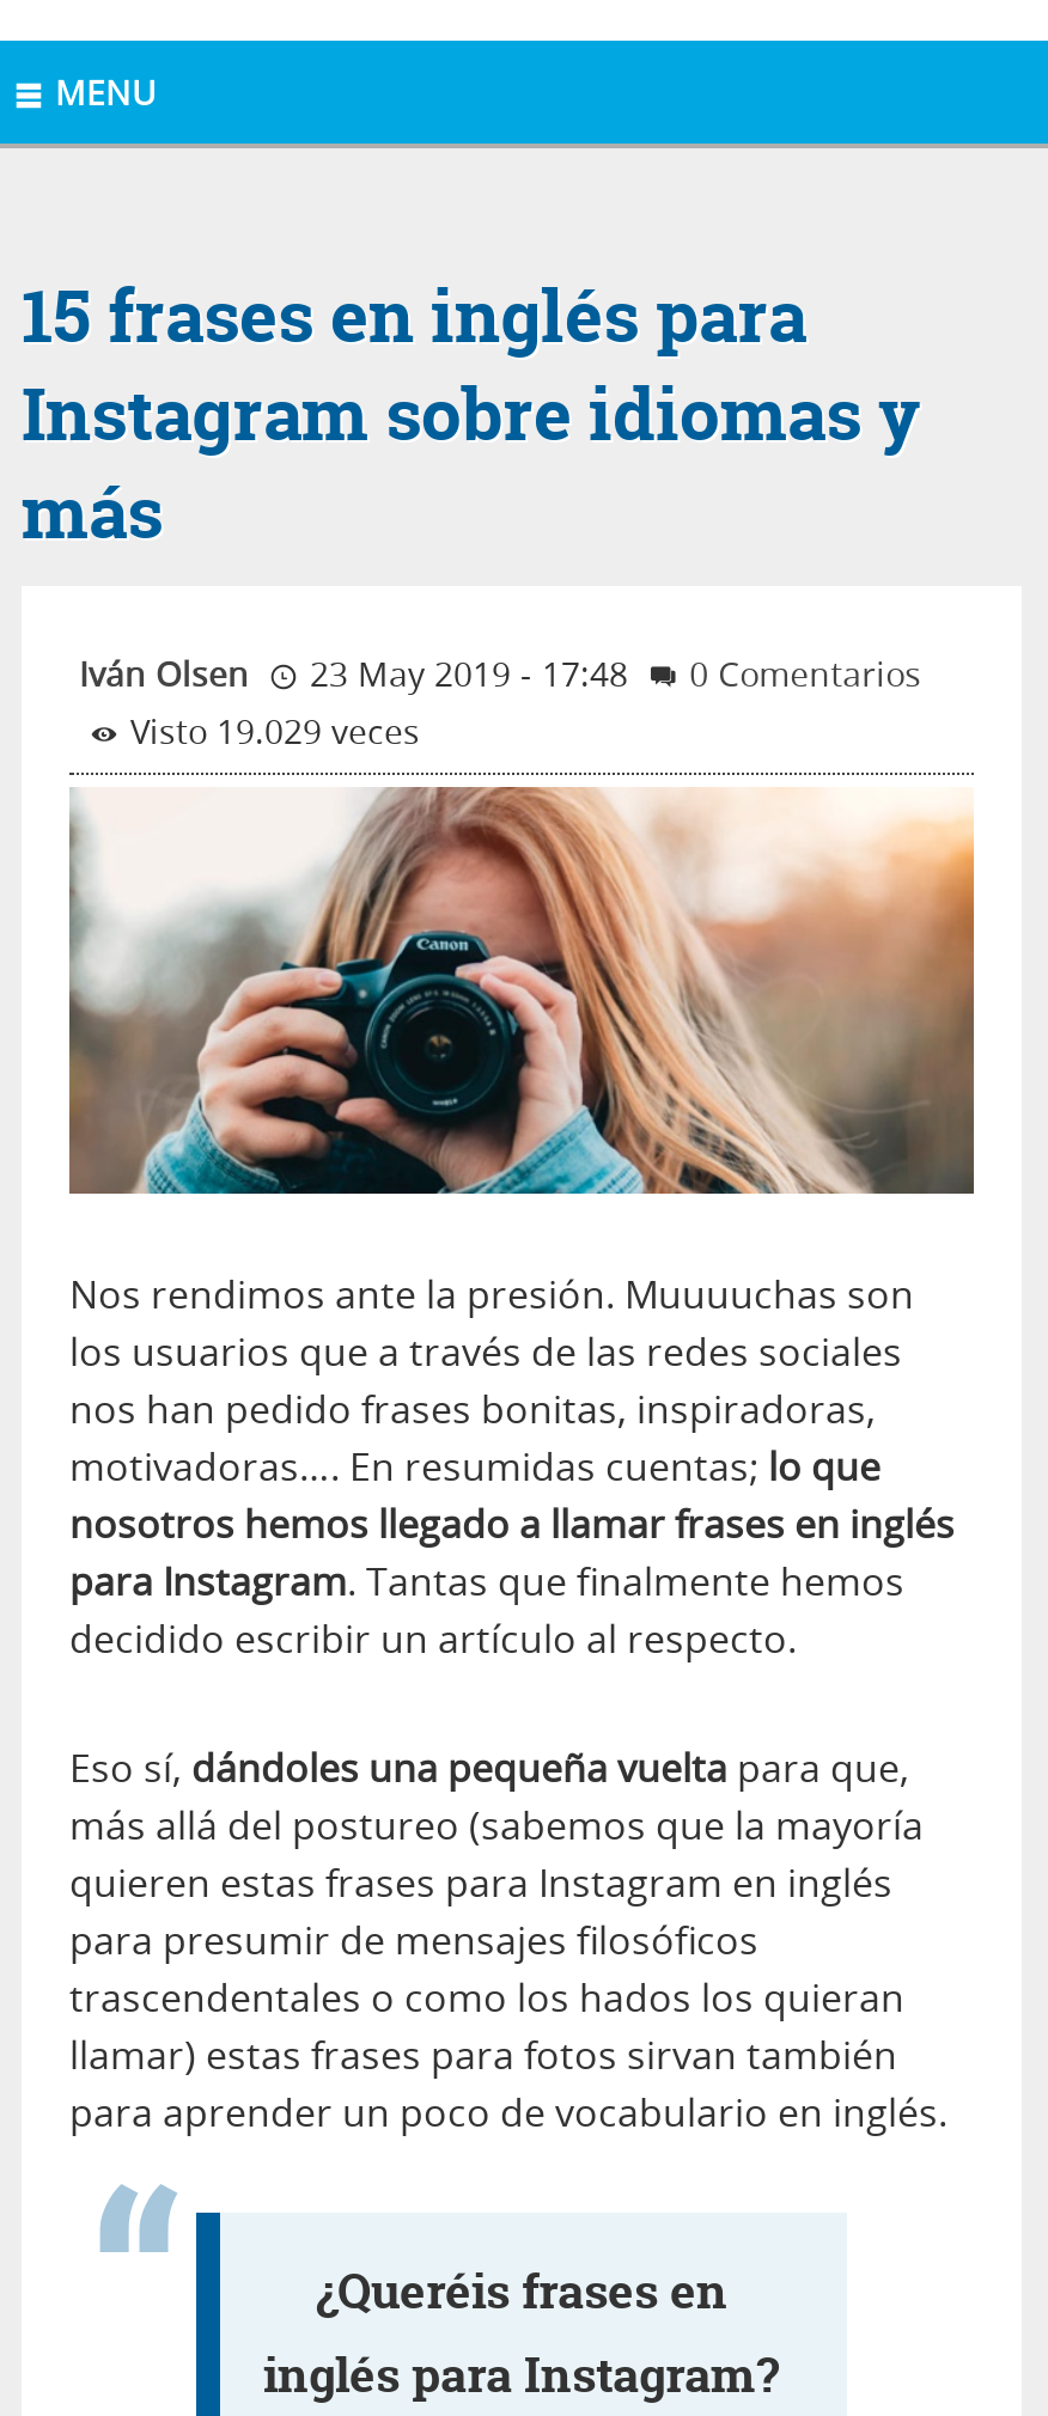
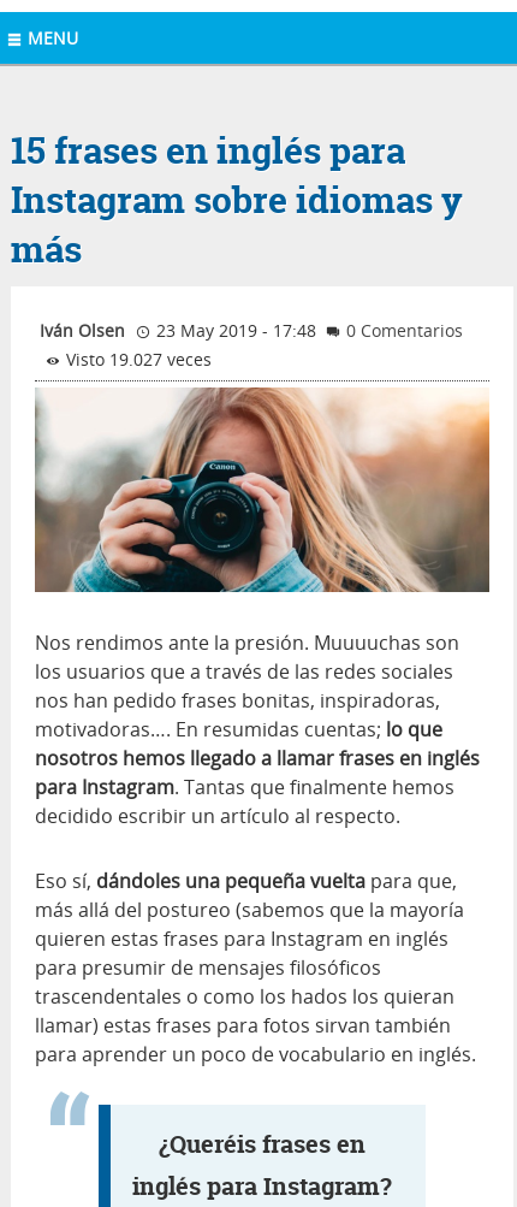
[121,707,420,753] Visto 19.029 veces -> [61,347,211,370] Visto 19.027 veces

